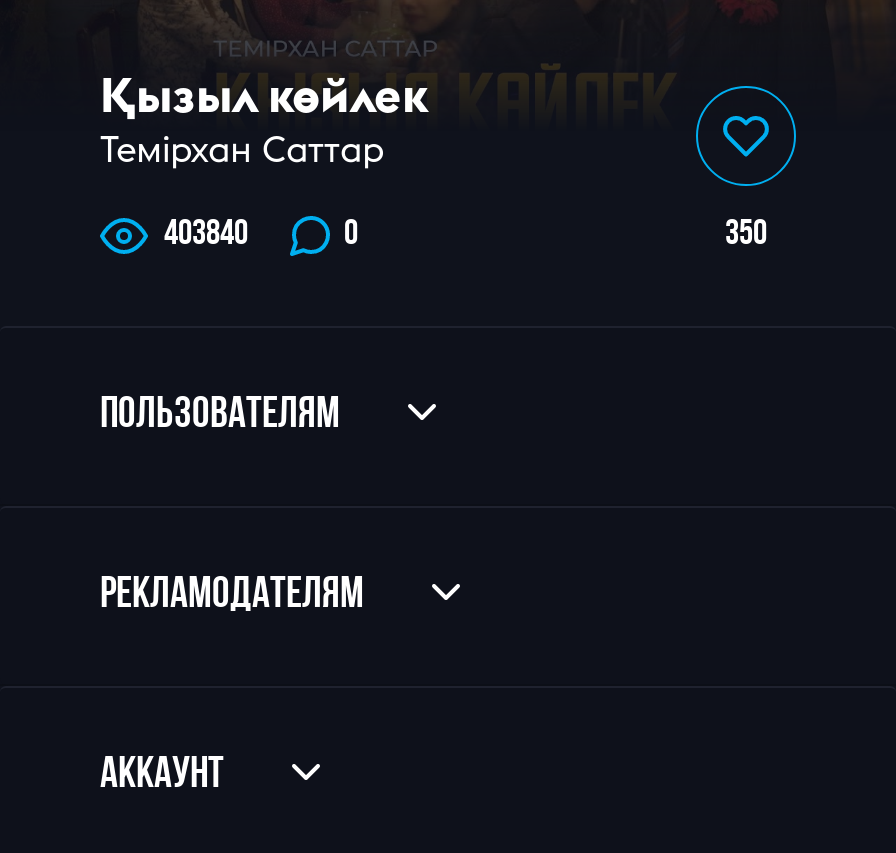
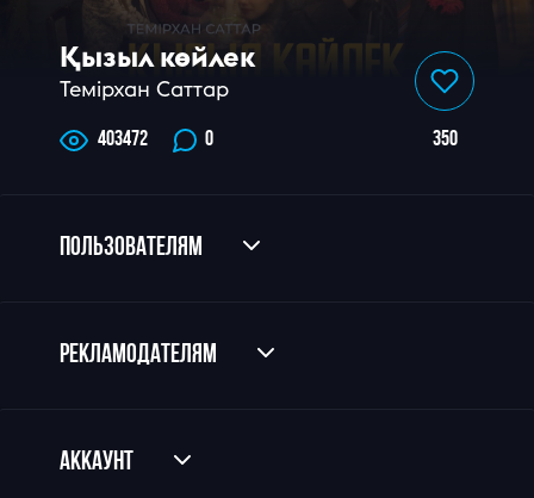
[164,217,248,255] 403840 -> [98,129,148,152] 403472

